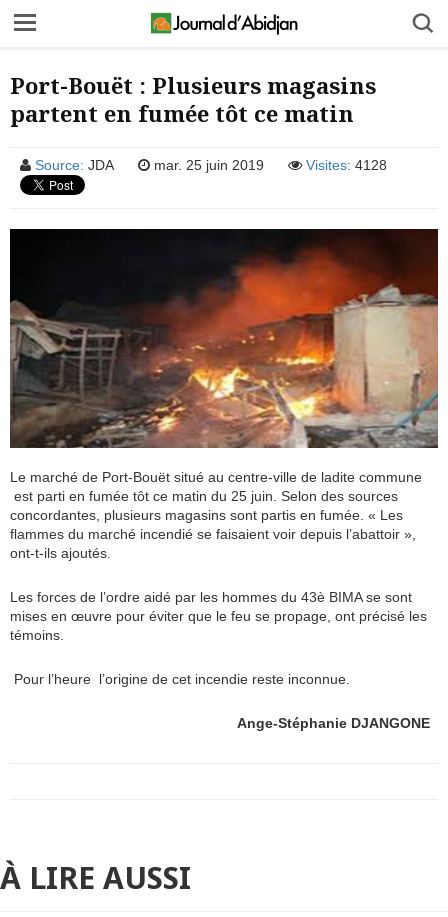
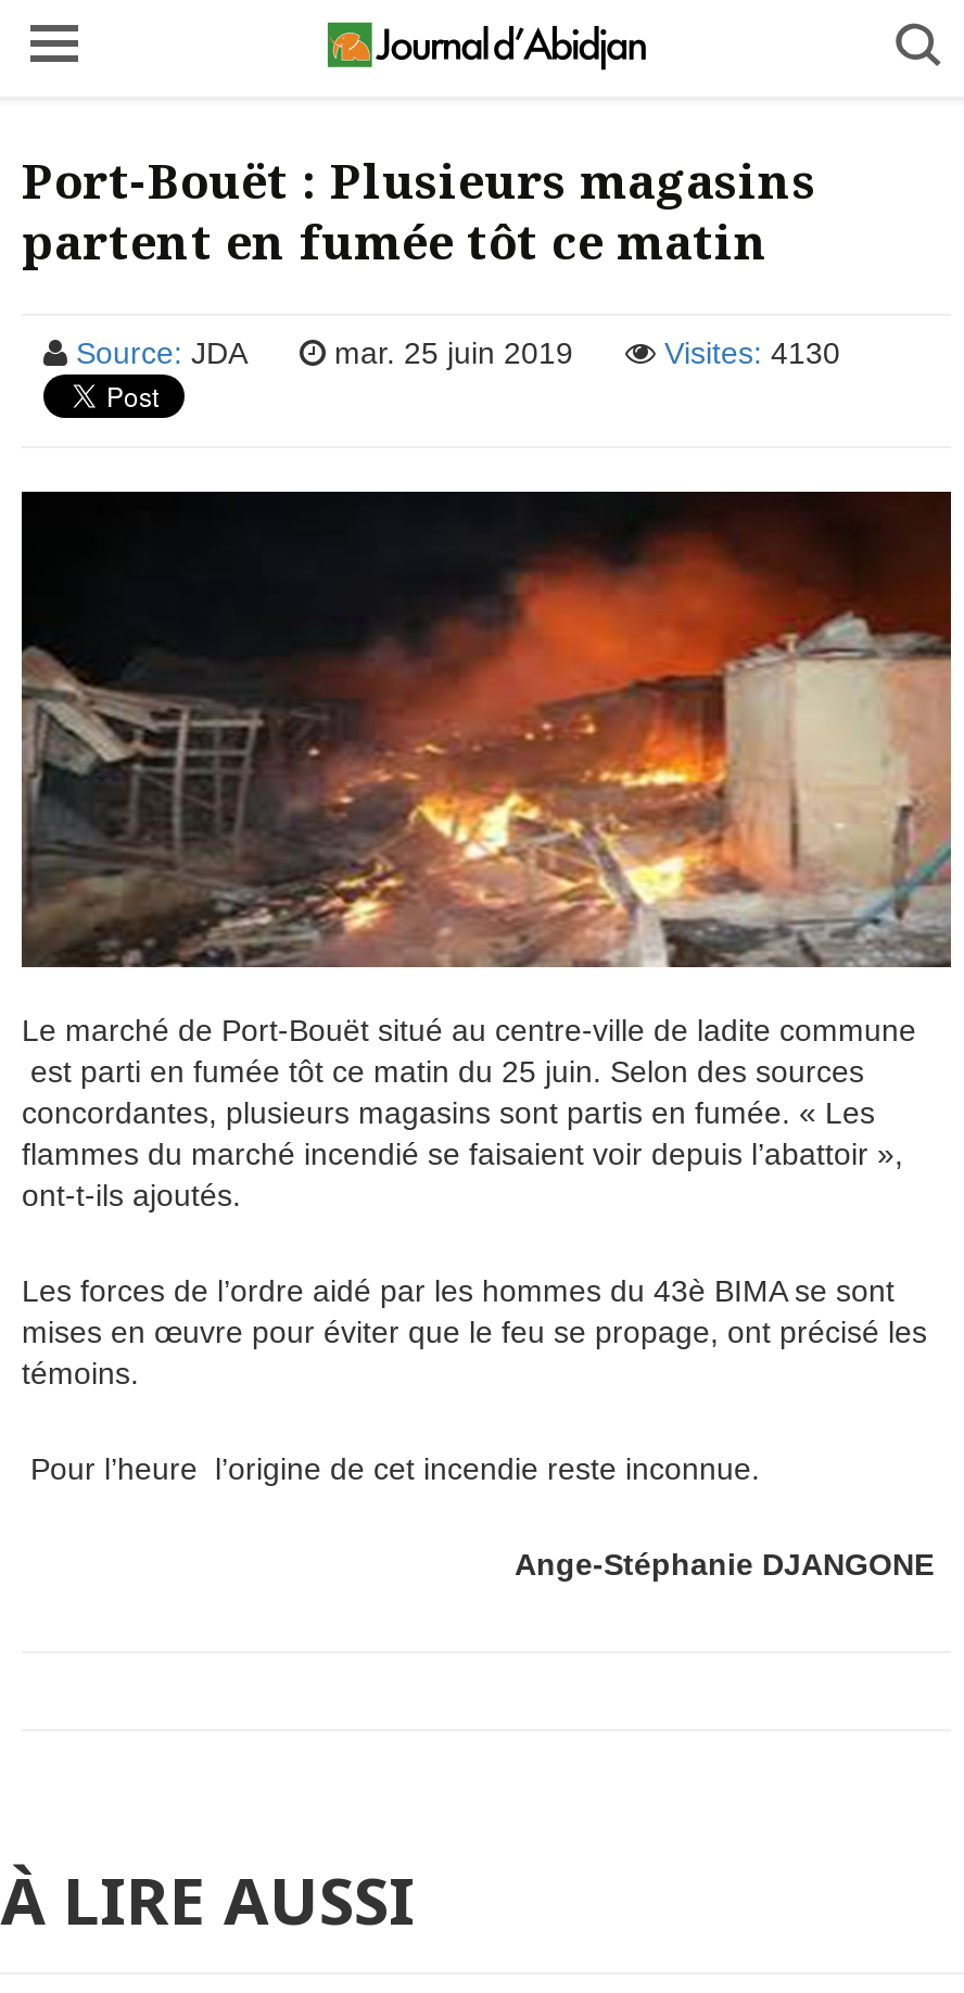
[306,157,387,173] Visites: 4128 -> [664,335,840,370] Visites: 4130

